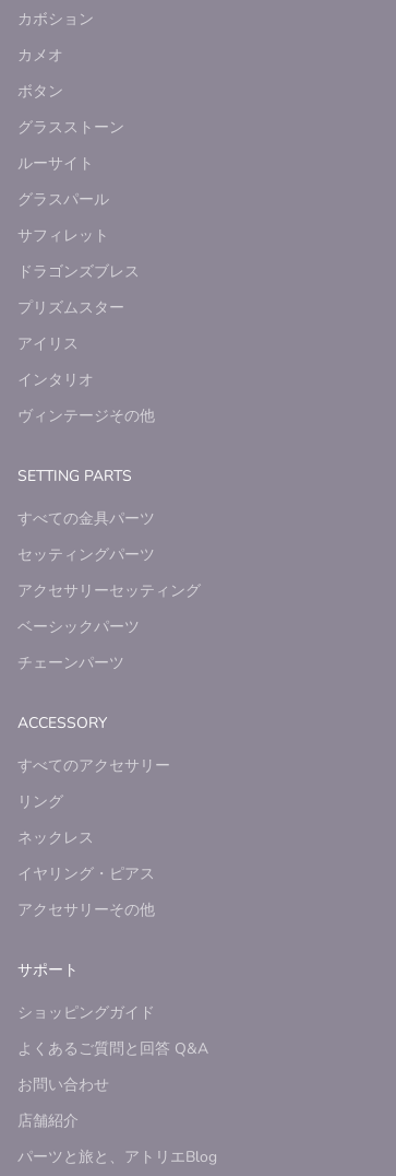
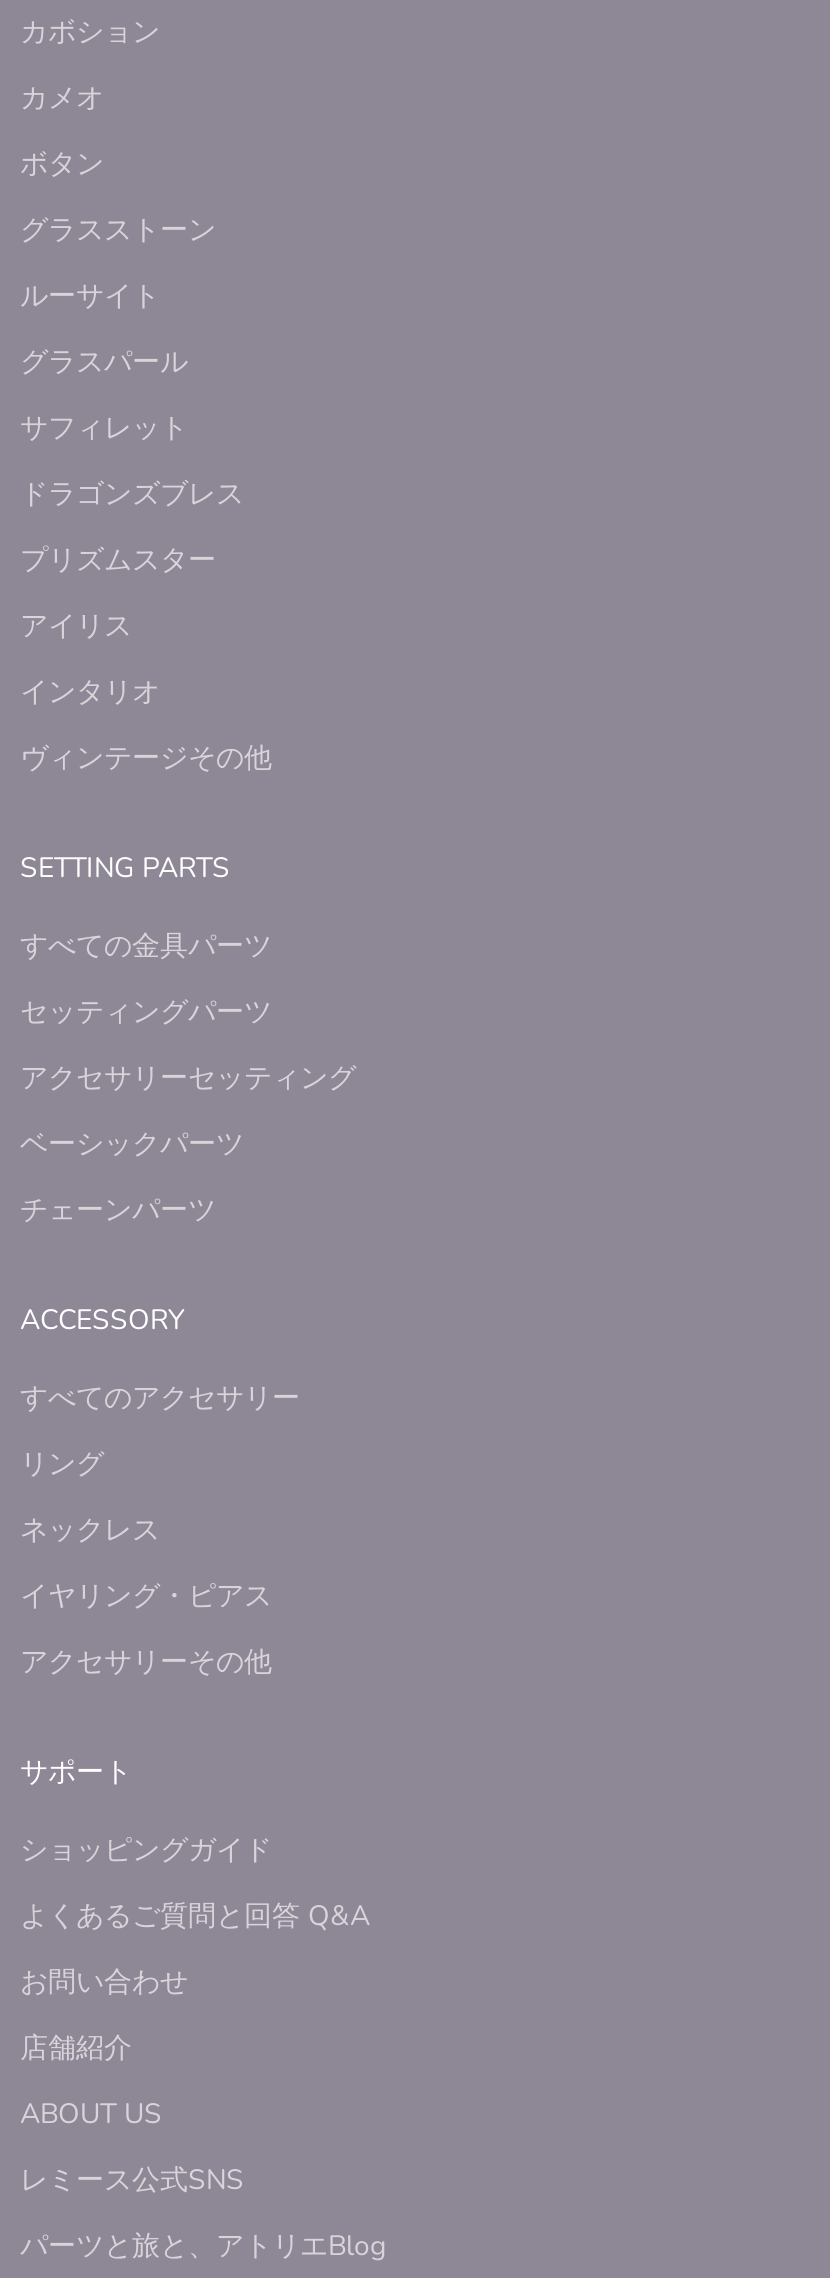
none -> [20,2096,244,2200] ABOUT US | レミース公式SNS

